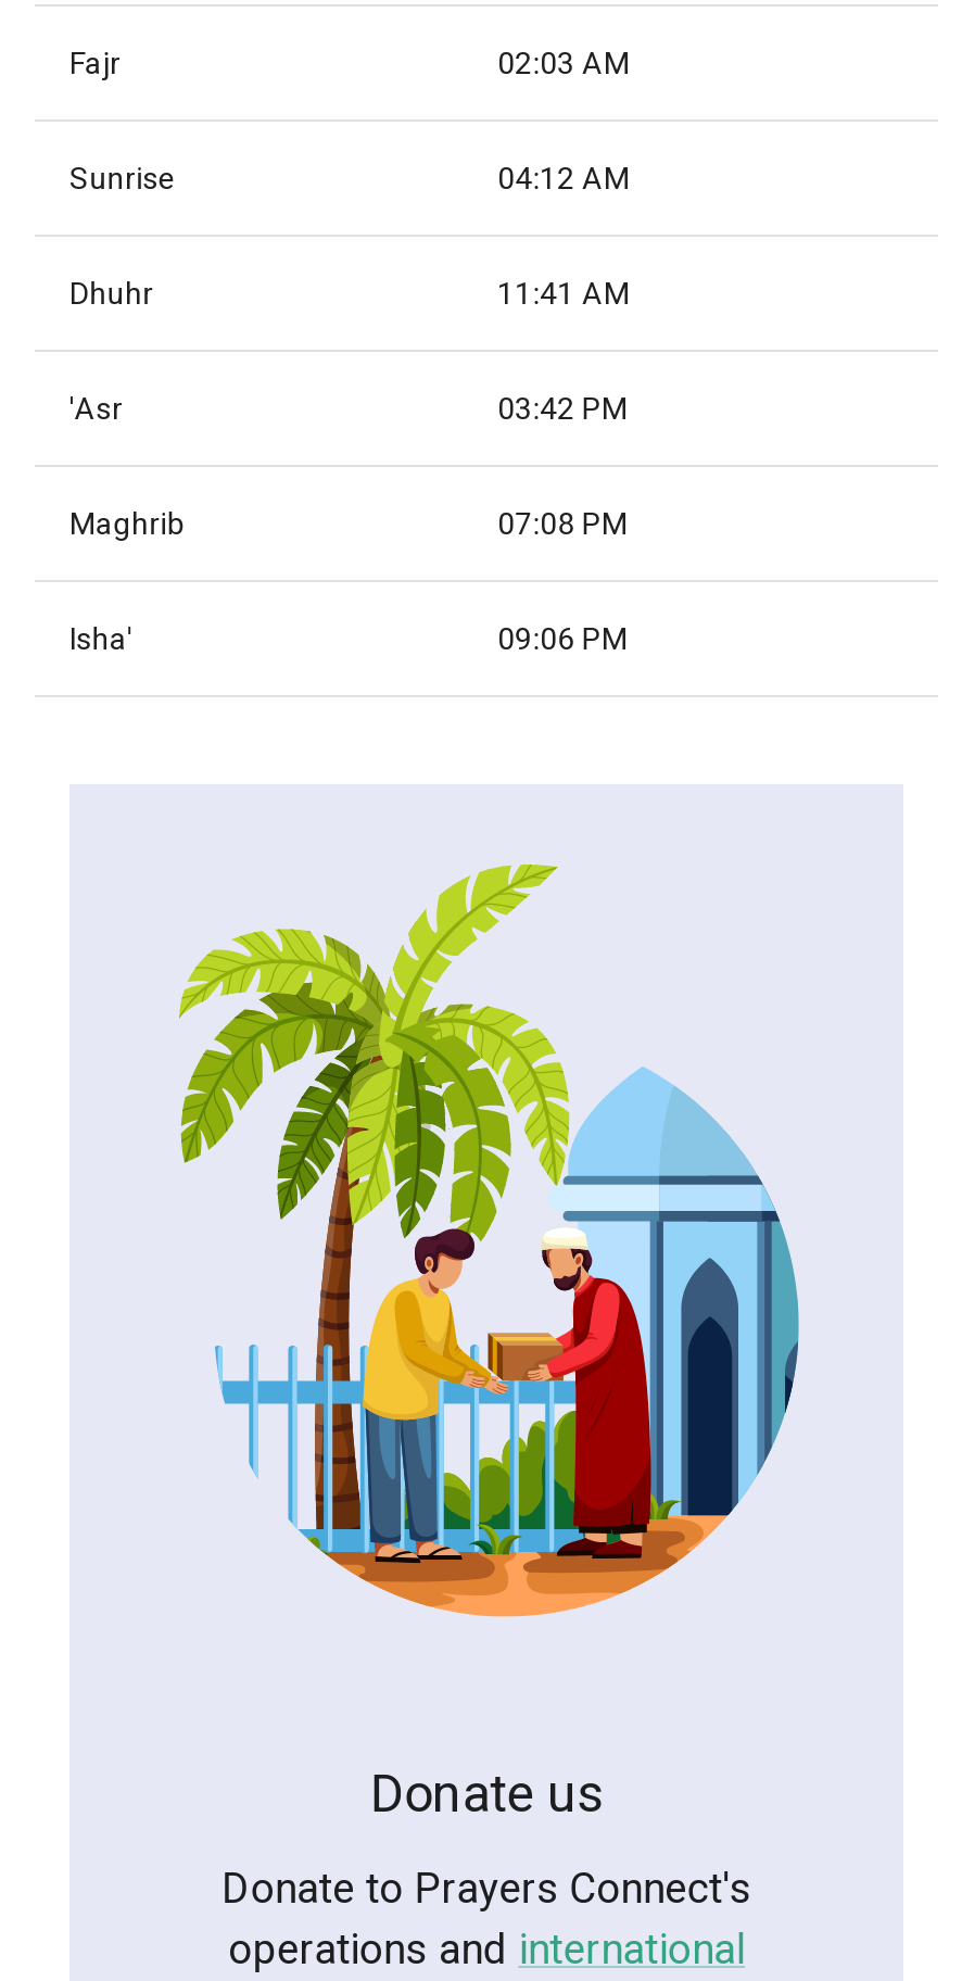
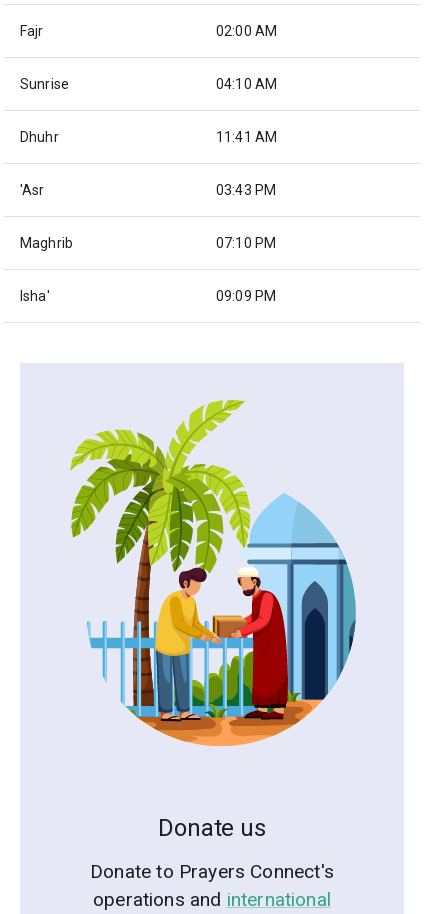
[497,46,630,80] 02:03 AM -> [216,23,277,39] 02:00 AM
[497,161,630,195] 04:12 AM -> [216,76,277,92] 04:10 AM
[497,391,628,426] 03:42 PM -> [216,182,276,198] 03:43 PM
[497,506,628,541] 07:08 PM -> [216,235,276,251] 07:10 PM
[497,621,628,656] 09:06 PM -> [216,288,276,304] 09:09 PM

